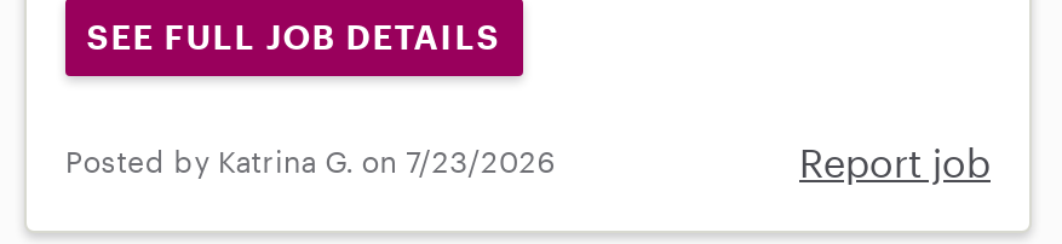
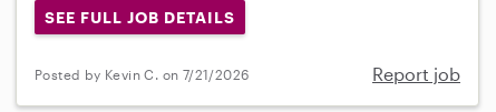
[65,145,555,179] Posted by Katrina G. on 7/23/2026 -> [35,66,249,82] Posted by Kevin C. on 7/21/2026

